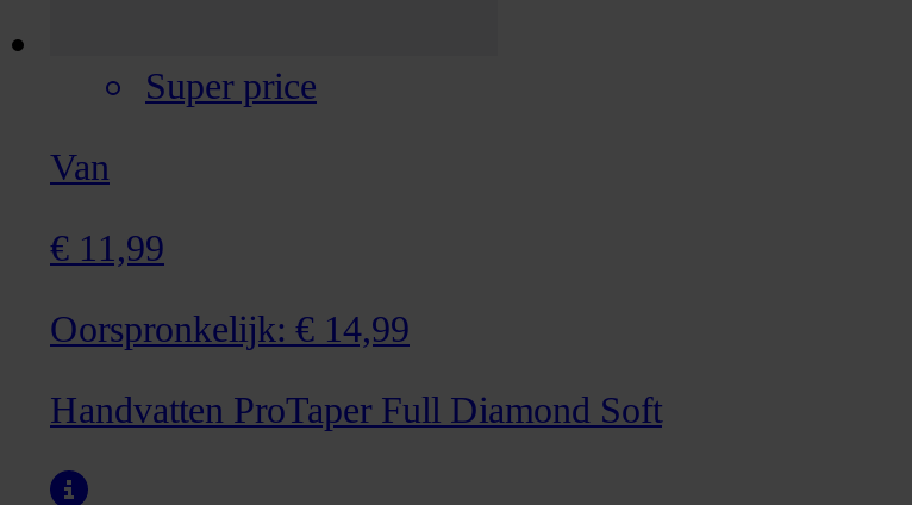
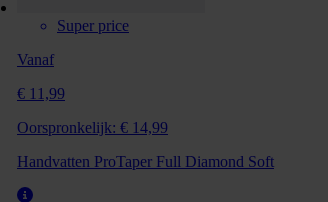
[50,146,110,186] Van -> [17,51,54,68] Vanaf

